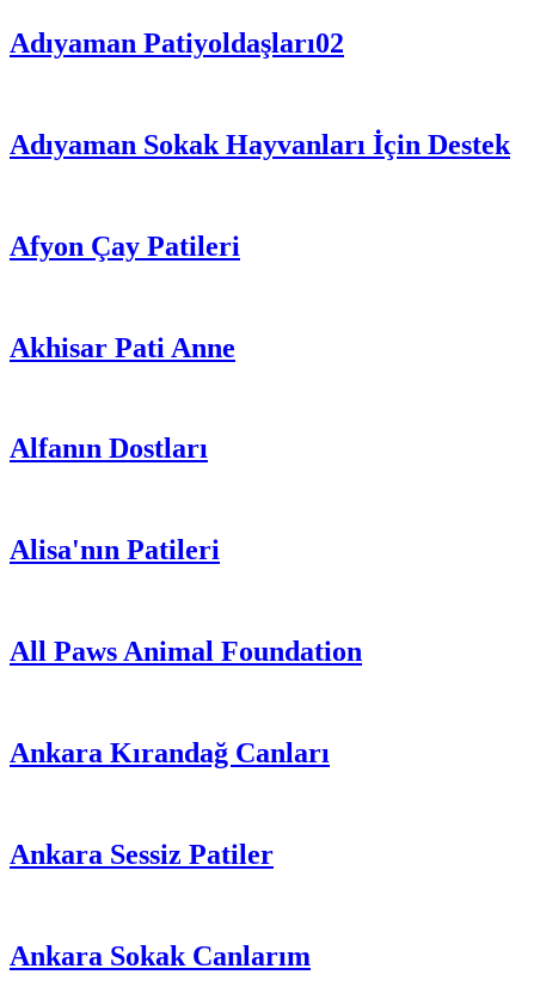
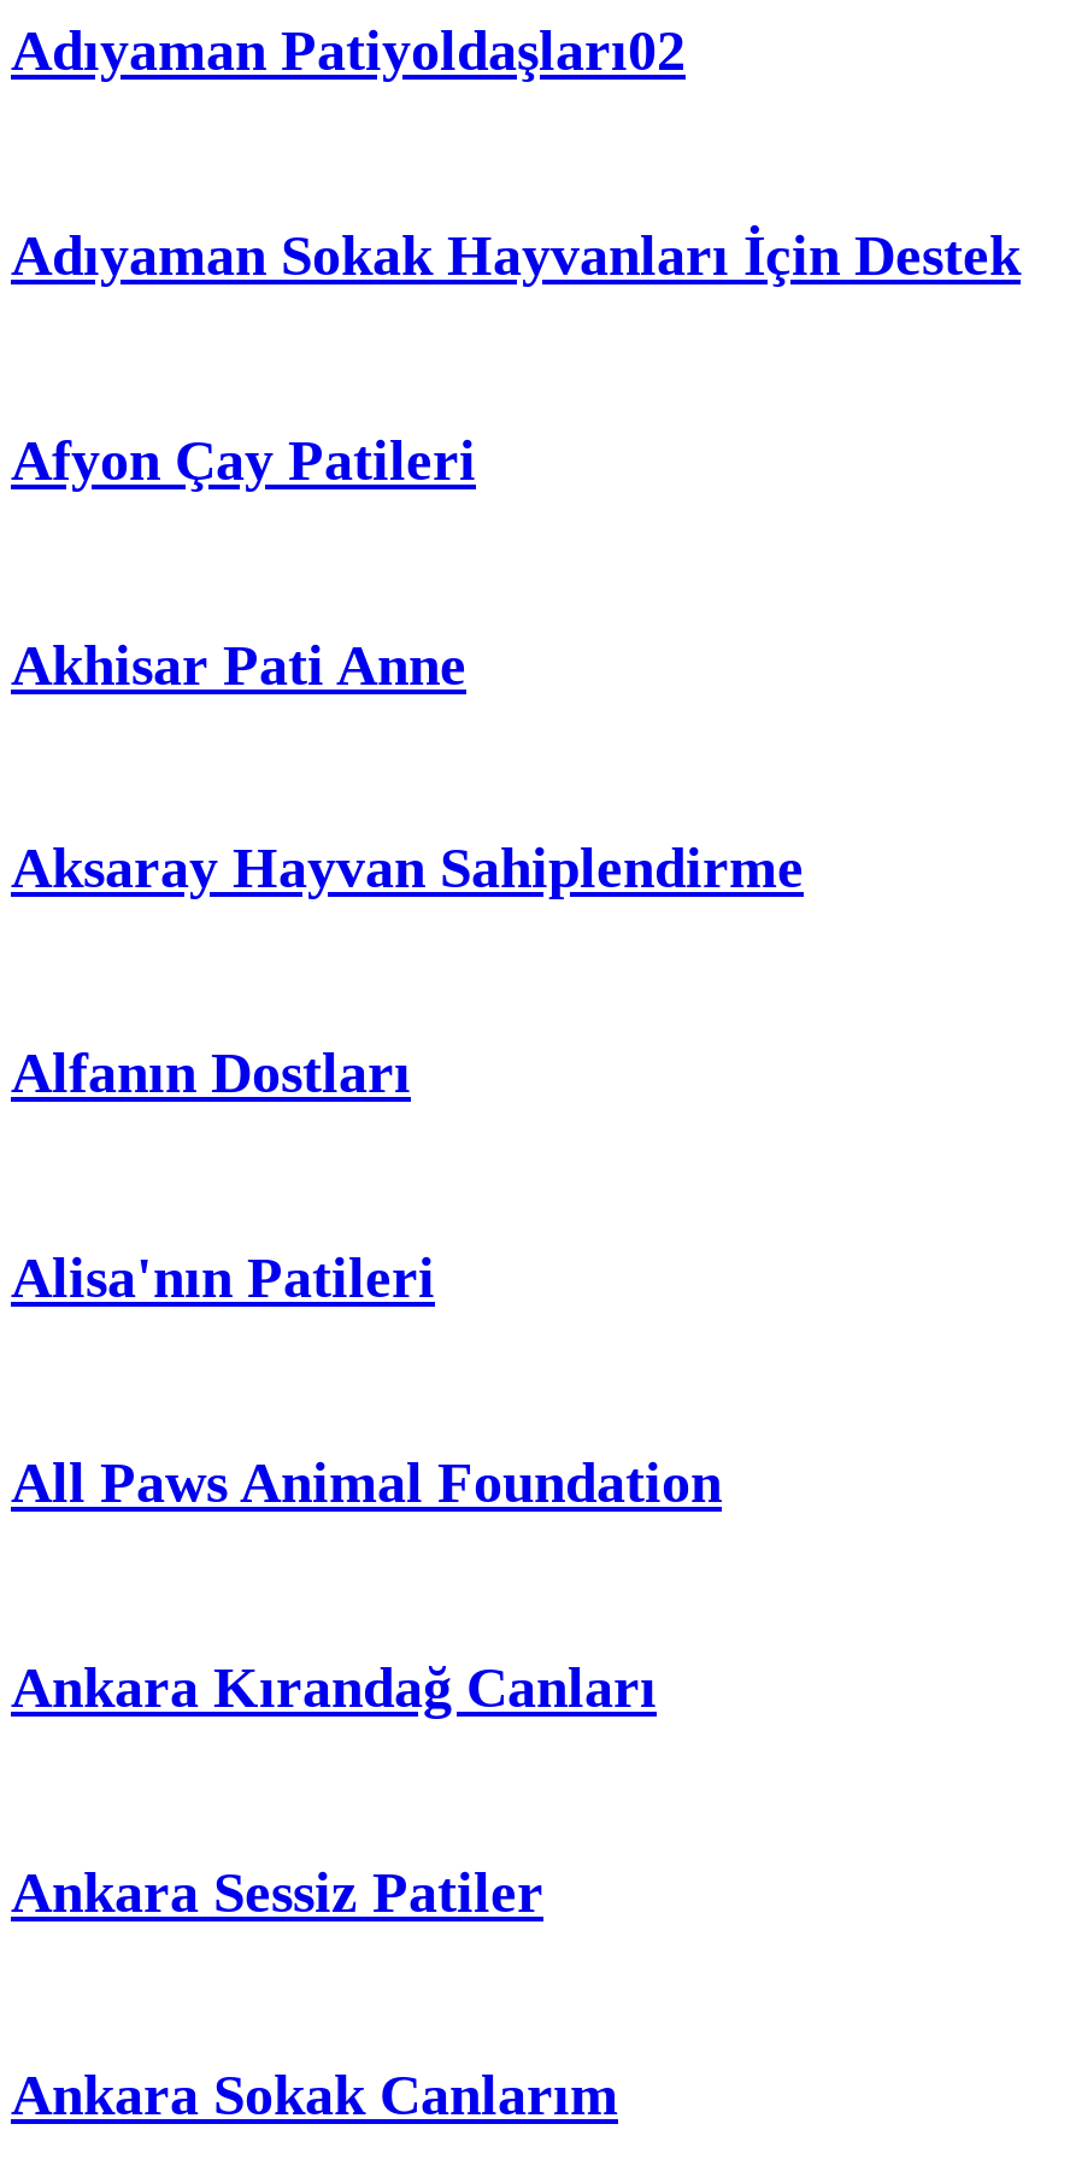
none -> [11,838,804,900] Aksaray Hayvan Sahiplendirme

